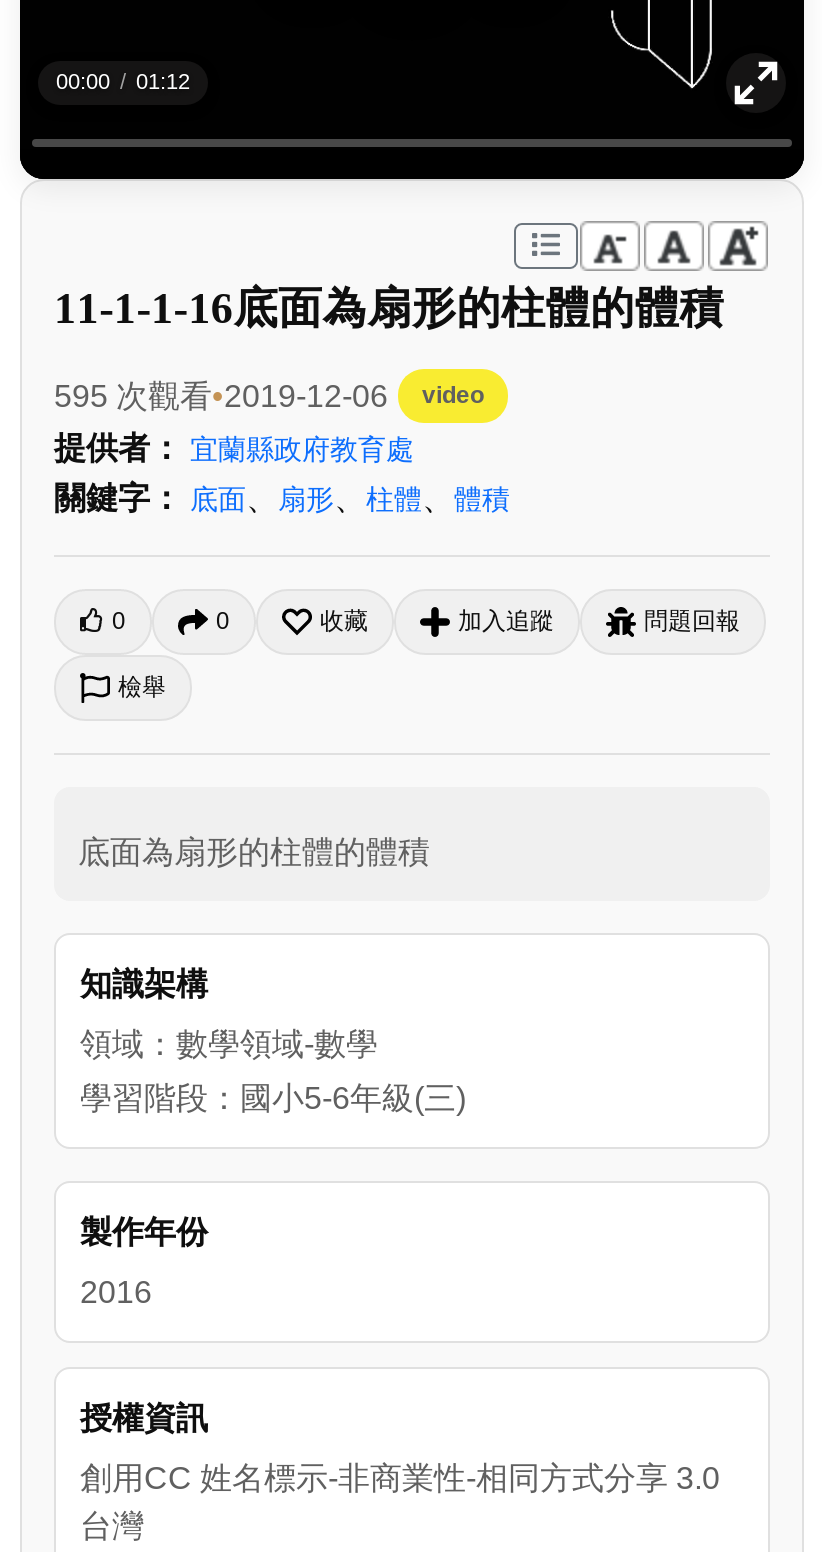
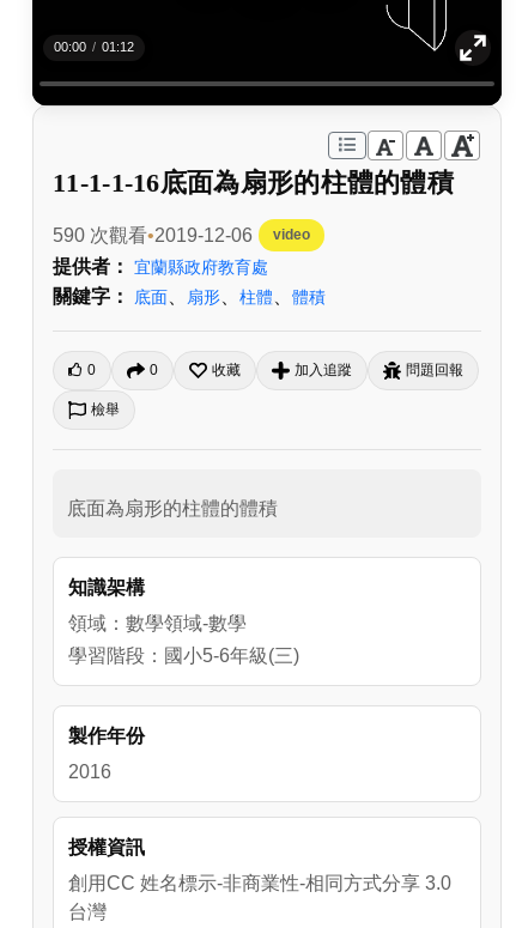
[54,378,484,412] 595 次觀看 2019-12-06 video -> [53,225,310,245] 590 次觀看 2019-12-06 video

